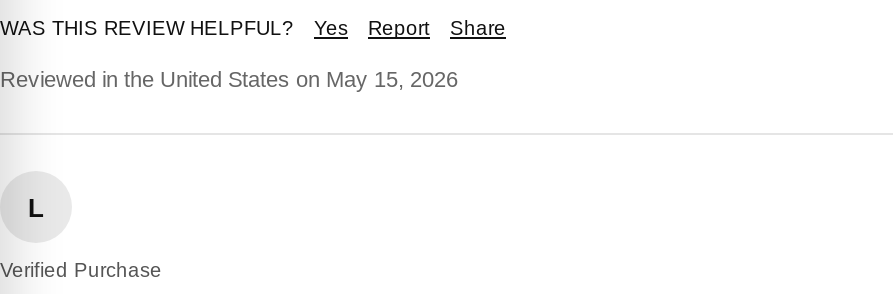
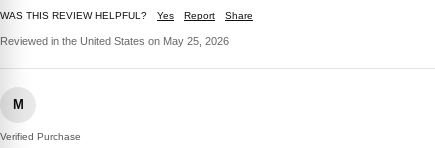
[0,67,458,91] Reviewed in the United States on May 15, 2026 -> [0,34,229,46] Reviewed in the United States on May 25, 2026
[28,192,44,222] L -> [12,97,23,112] M

